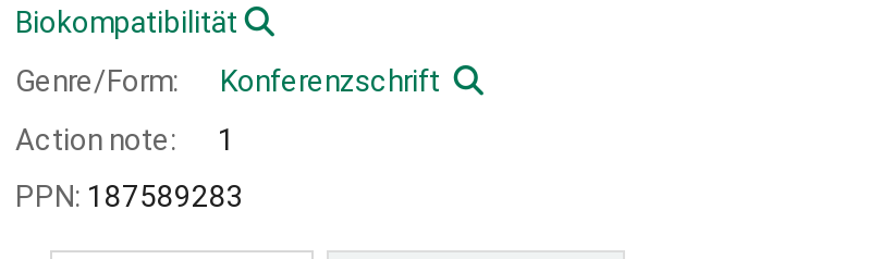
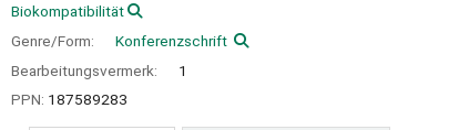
[15,121,183,156] Action note: -> [11,61,161,79] Bearbeitungsvermerk:

